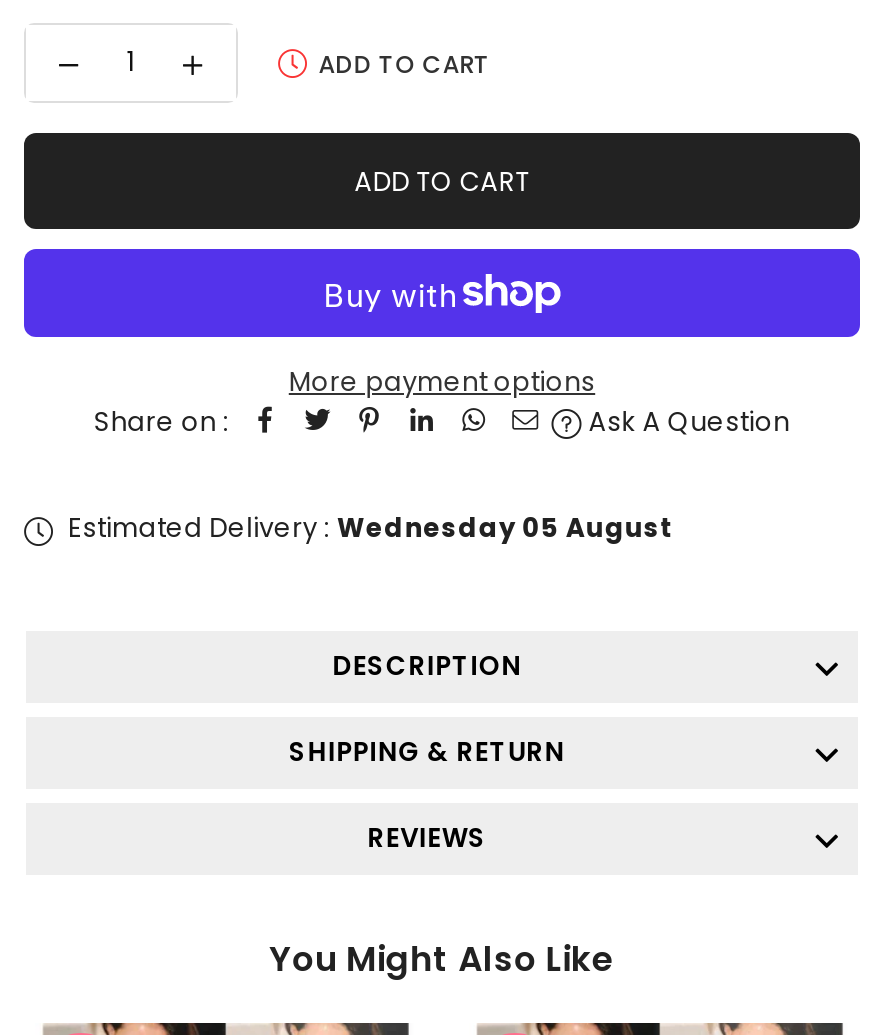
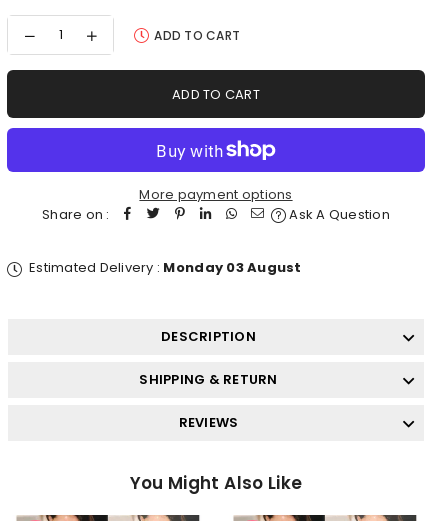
[68,509,675,547] Estimated Delivery : Wednesday 05 August -> [29,258,302,277] Estimated Delivery : Monday 03 August

